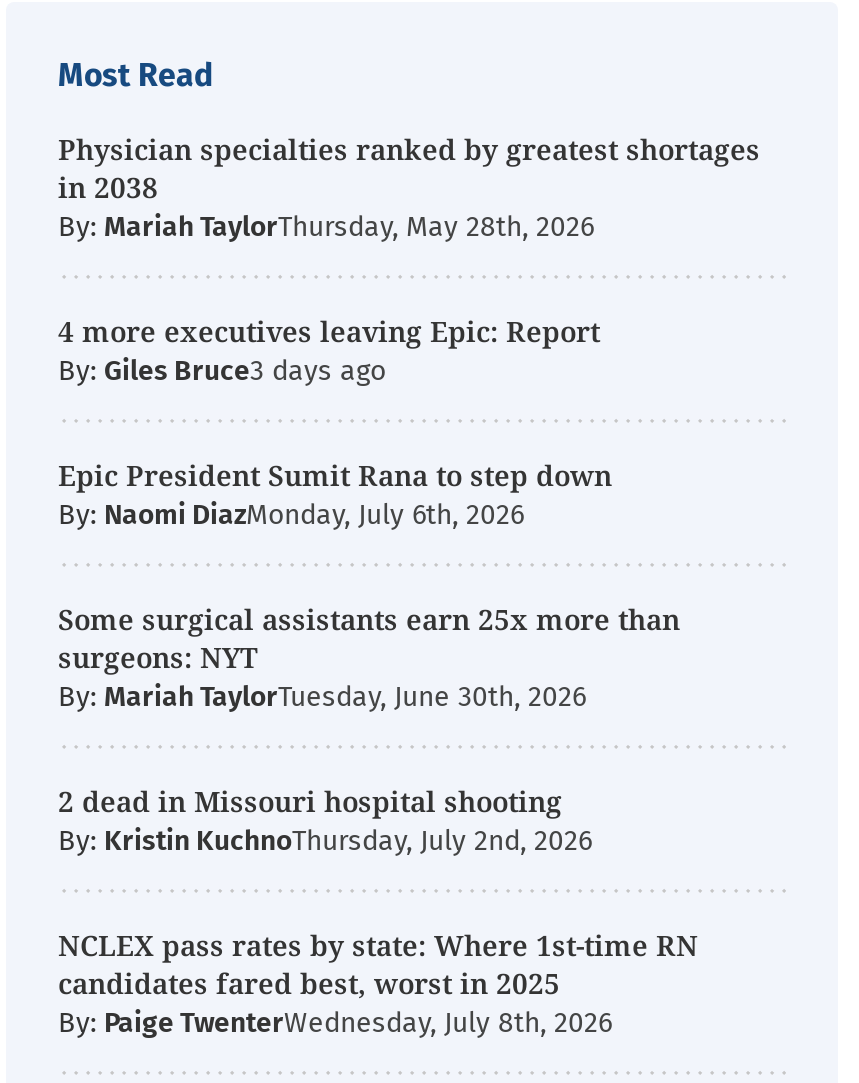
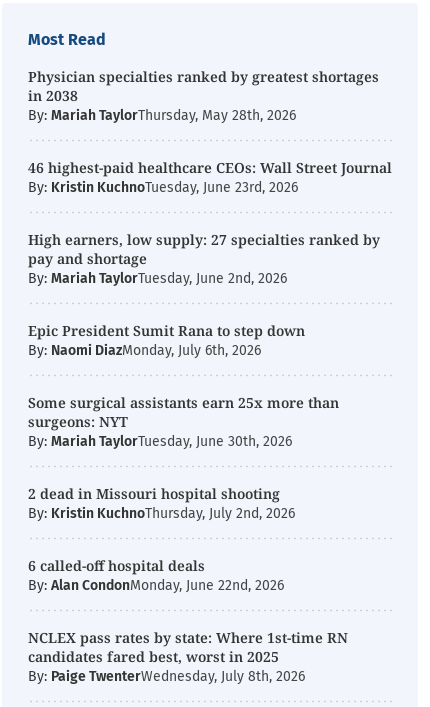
[58,312,600,388] 4 more executives leaving Epic: Report | By: Giles Bruce -> [28,158,392,287] 46 highest-paid healthcare CEOs: Wall Street Journal | By: Kristin KuchnoTuesday, June 23rd, 2026 | High earners, low supply: 27 specialties ranked by | pay and shortage | By: Mariah TaylorTuesday, June 2nd, 2026
none -> [28,556,284,594] 6 called-off hospital deals | By: Alan CondonMonday, June 22nd, 2026

